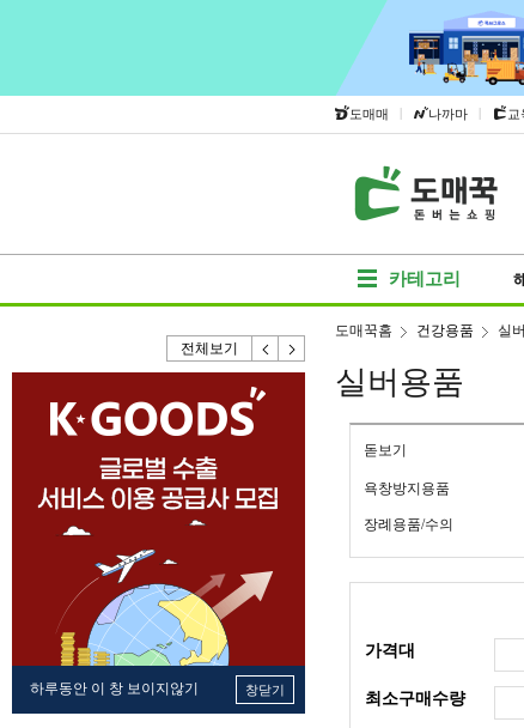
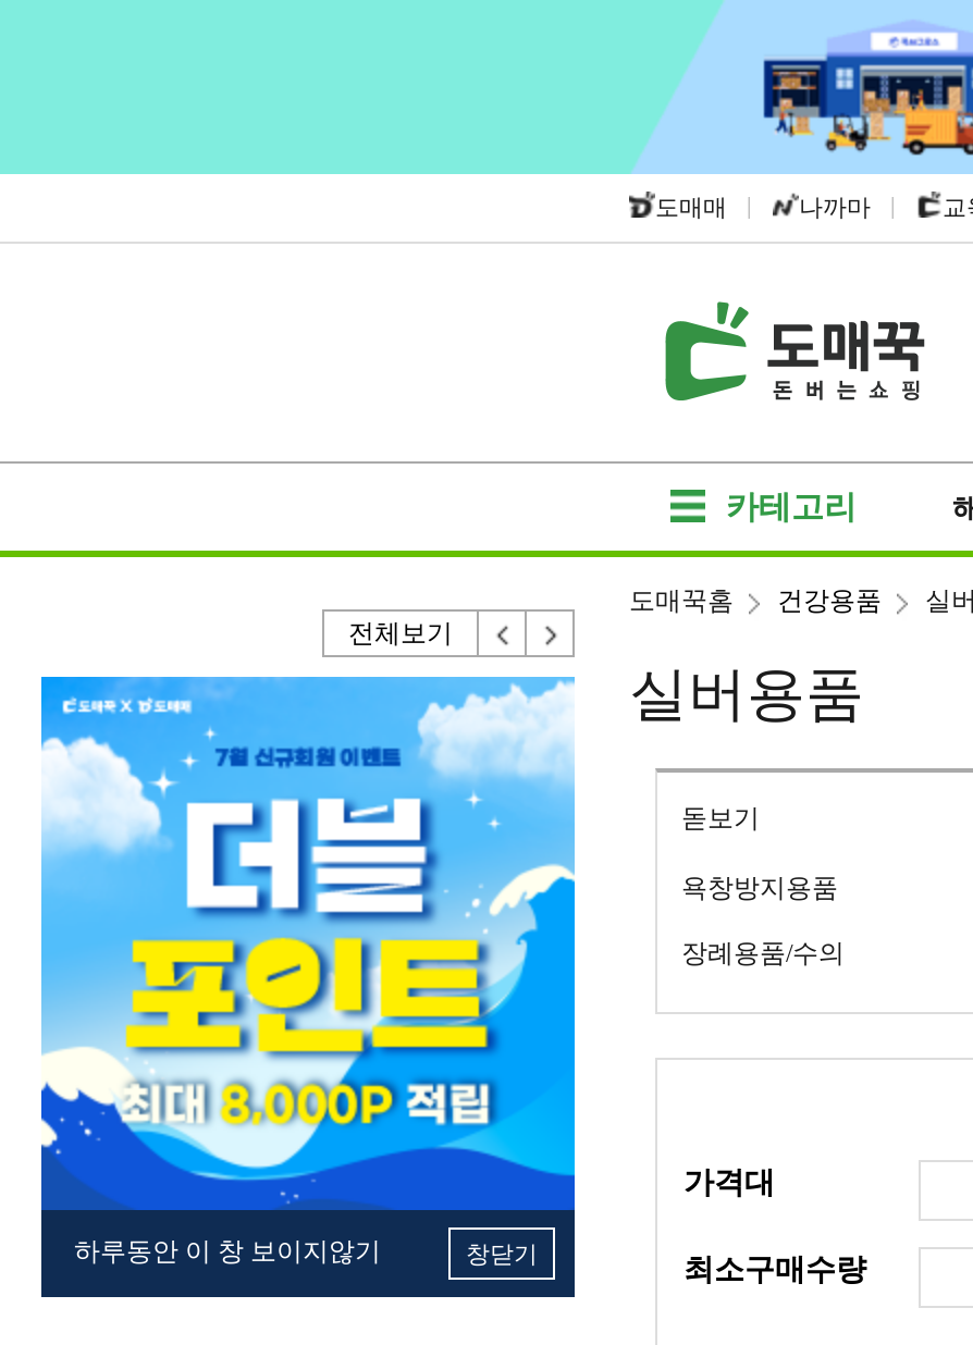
[11,371,306,667] [image] -> [39,675,577,1212] [image]

